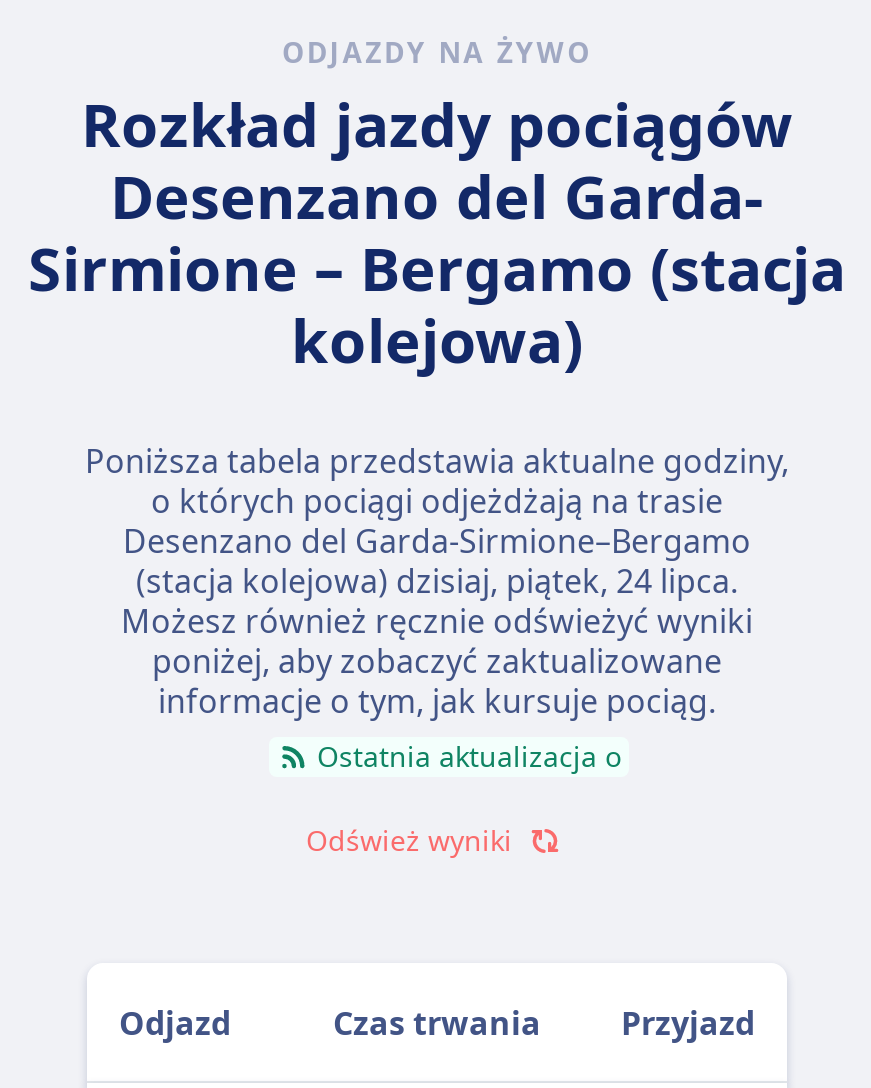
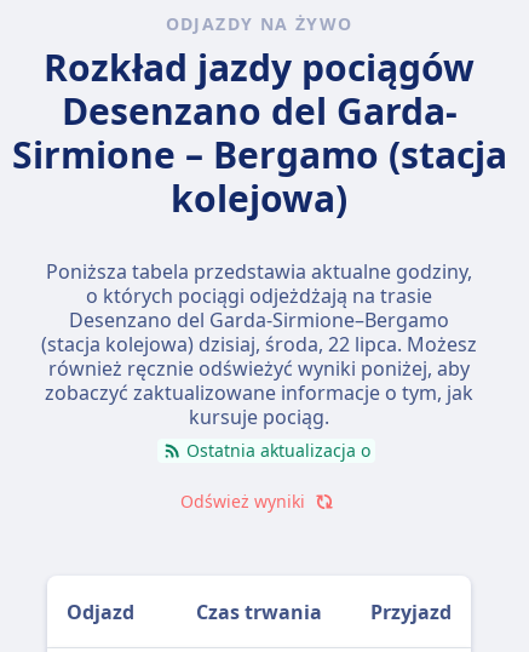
[121,559,753,723] (stacja kolejowa) dzisiaj, piątek, 24 lipca. | Możesz również ręcznie odświeżyć wyniki | poniżej, aby zobaczyć zaktualizowane | informacje o tym, jak kursuje pociąg. -> [41,331,477,430] (stacja kolejowa) dzisiaj, środa, 22 lipca. Możesz | również ręcznie odświeżyć wyniki poniżej, aby | zobaczyć zaktualizowane informacje o tym, jak | kursuje pociąg.

